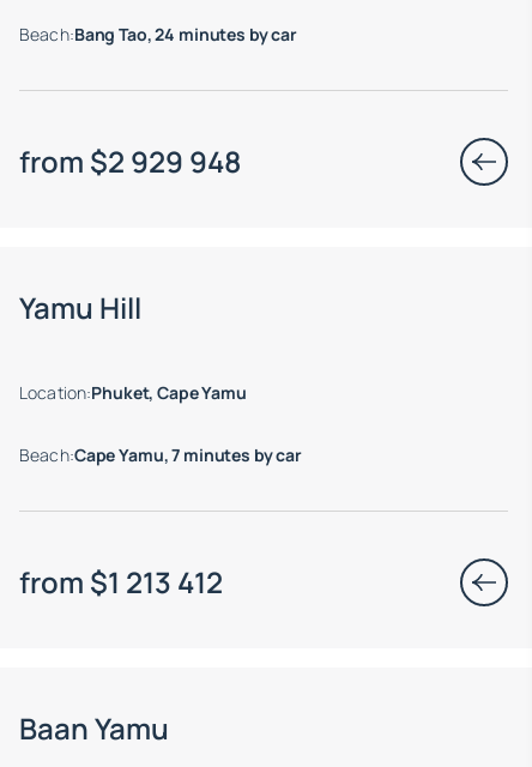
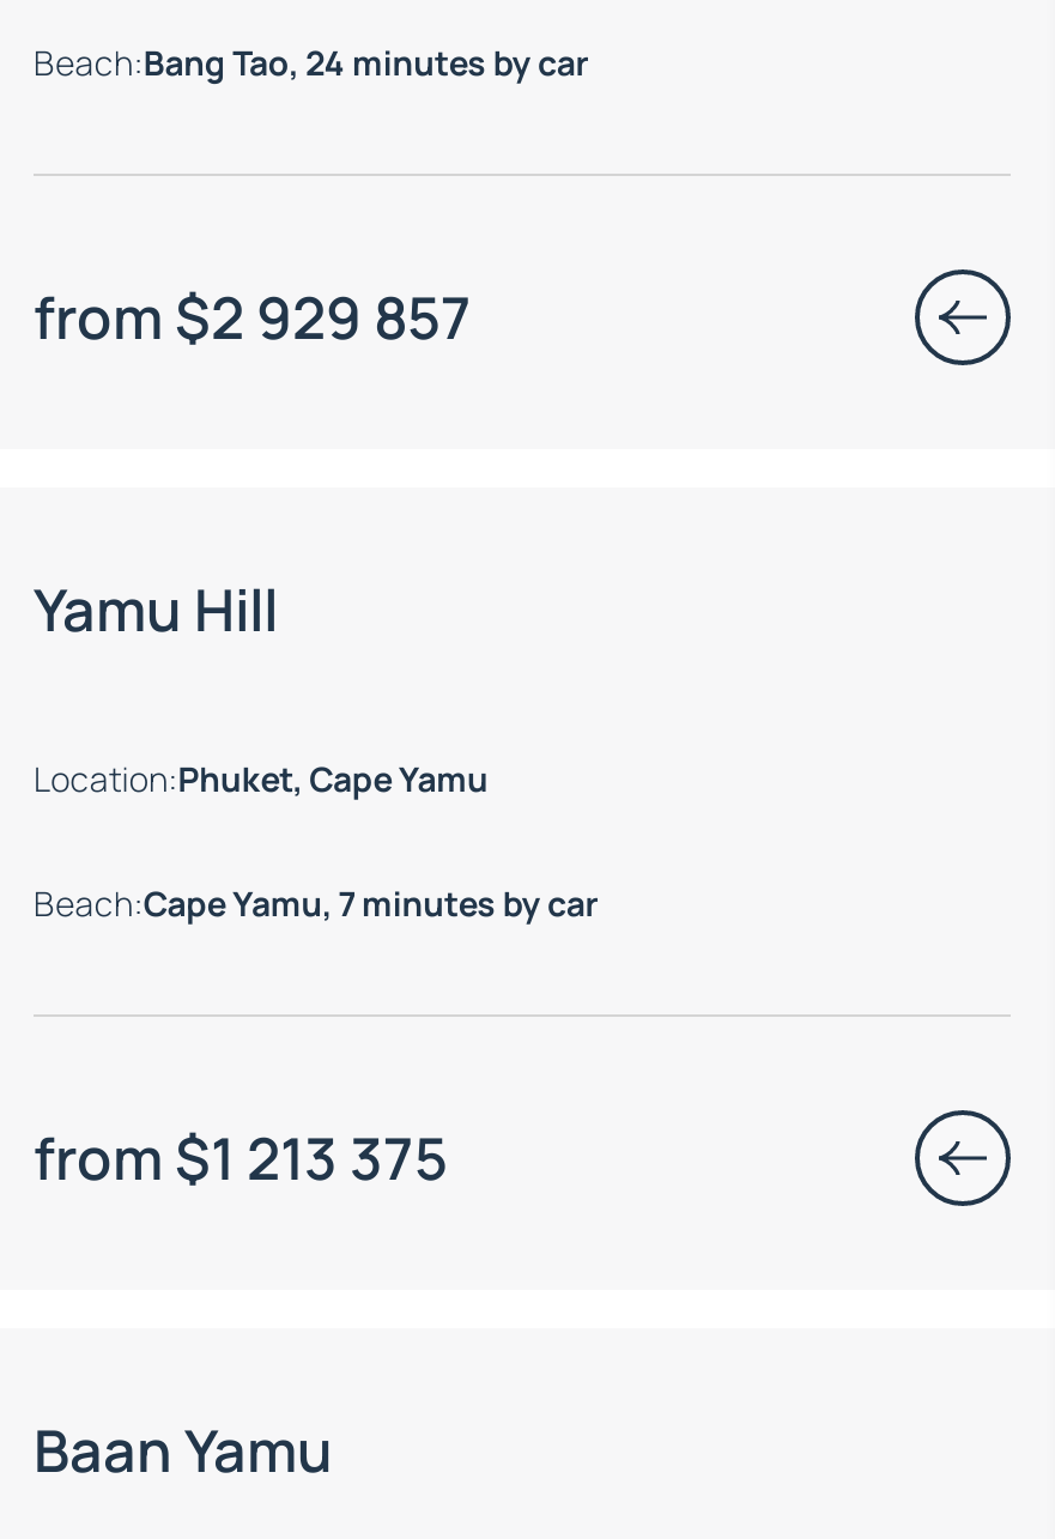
[19,141,241,181] from $2 929 948 -> [34,277,472,356] from $2 929 857
[19,562,223,601] from $1 213 412 -> [34,1117,448,1196] from $1 213 375

